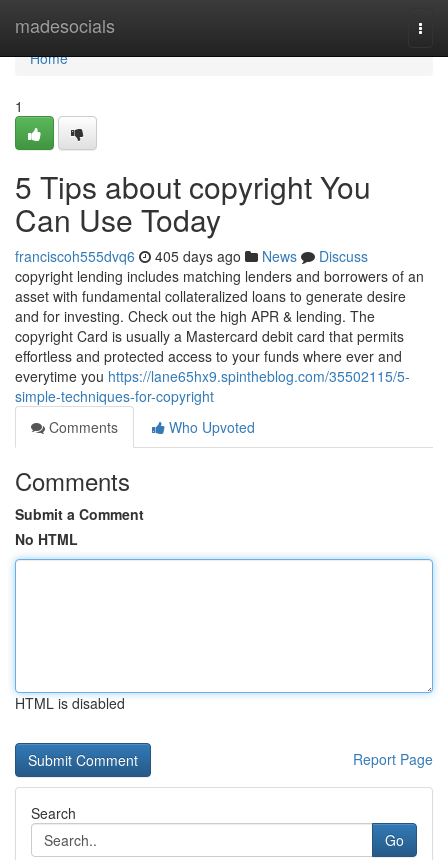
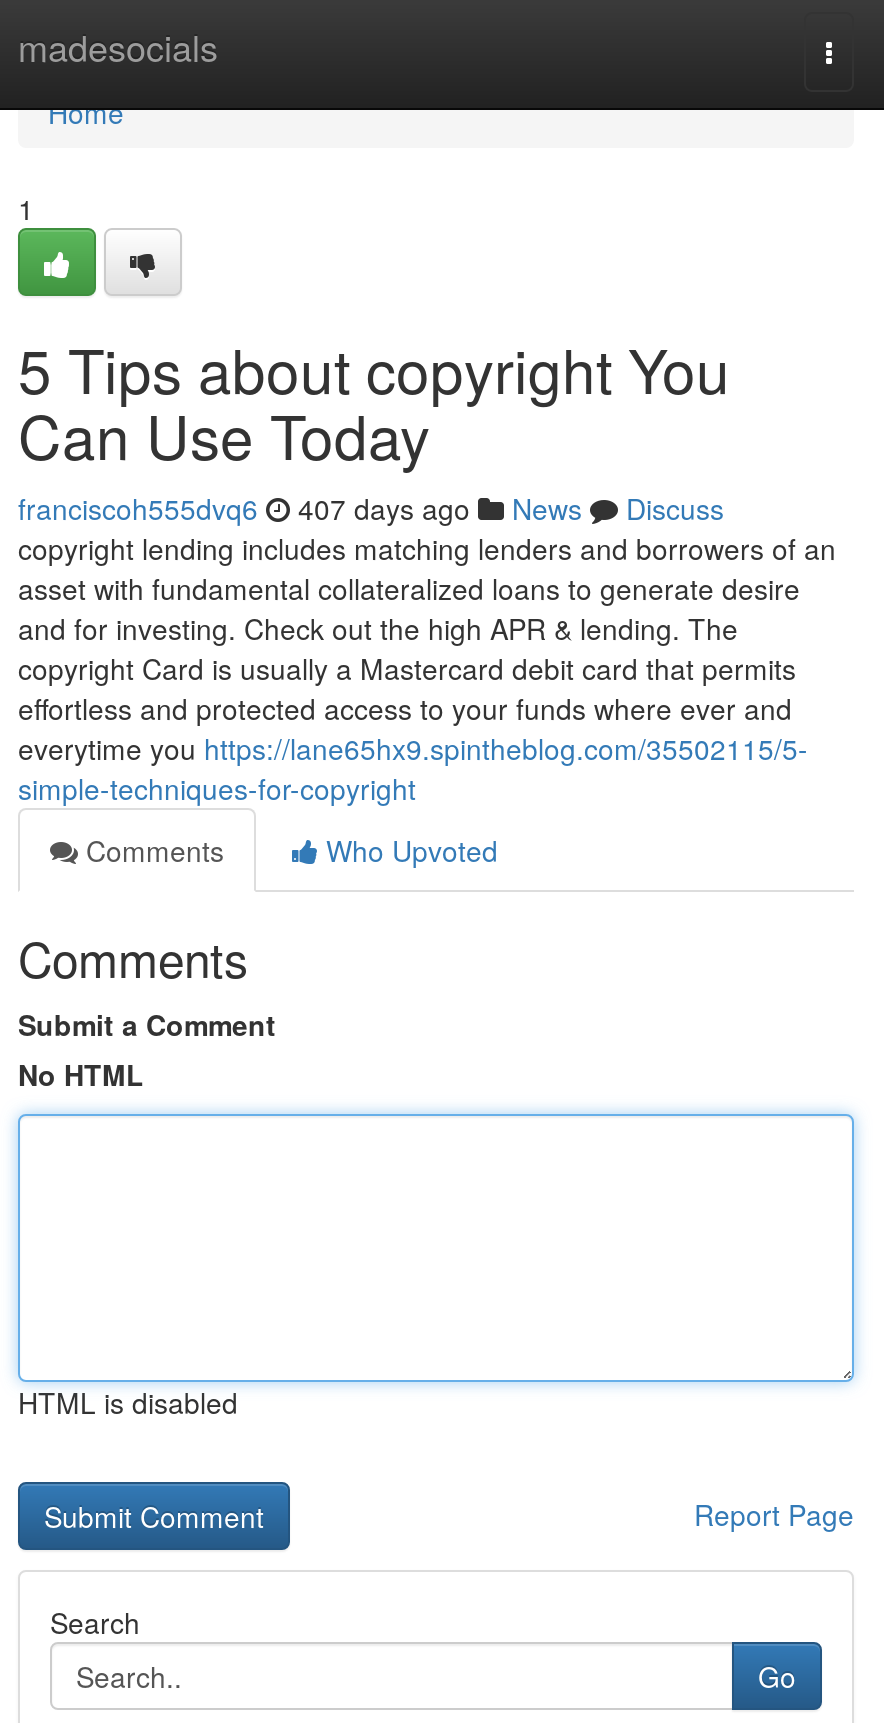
[15,246,368,266] franciscoh555dvq6 405 days ago News Discuss -> [18,488,724,528] franciscoh555dvq6 407 days ago News Discuss

